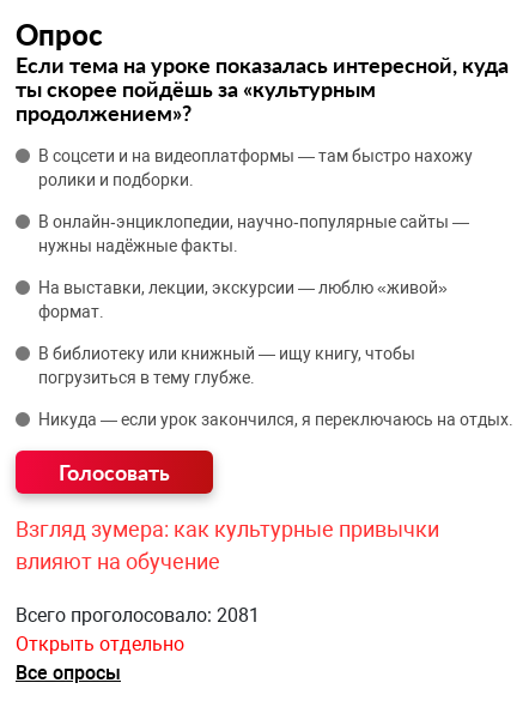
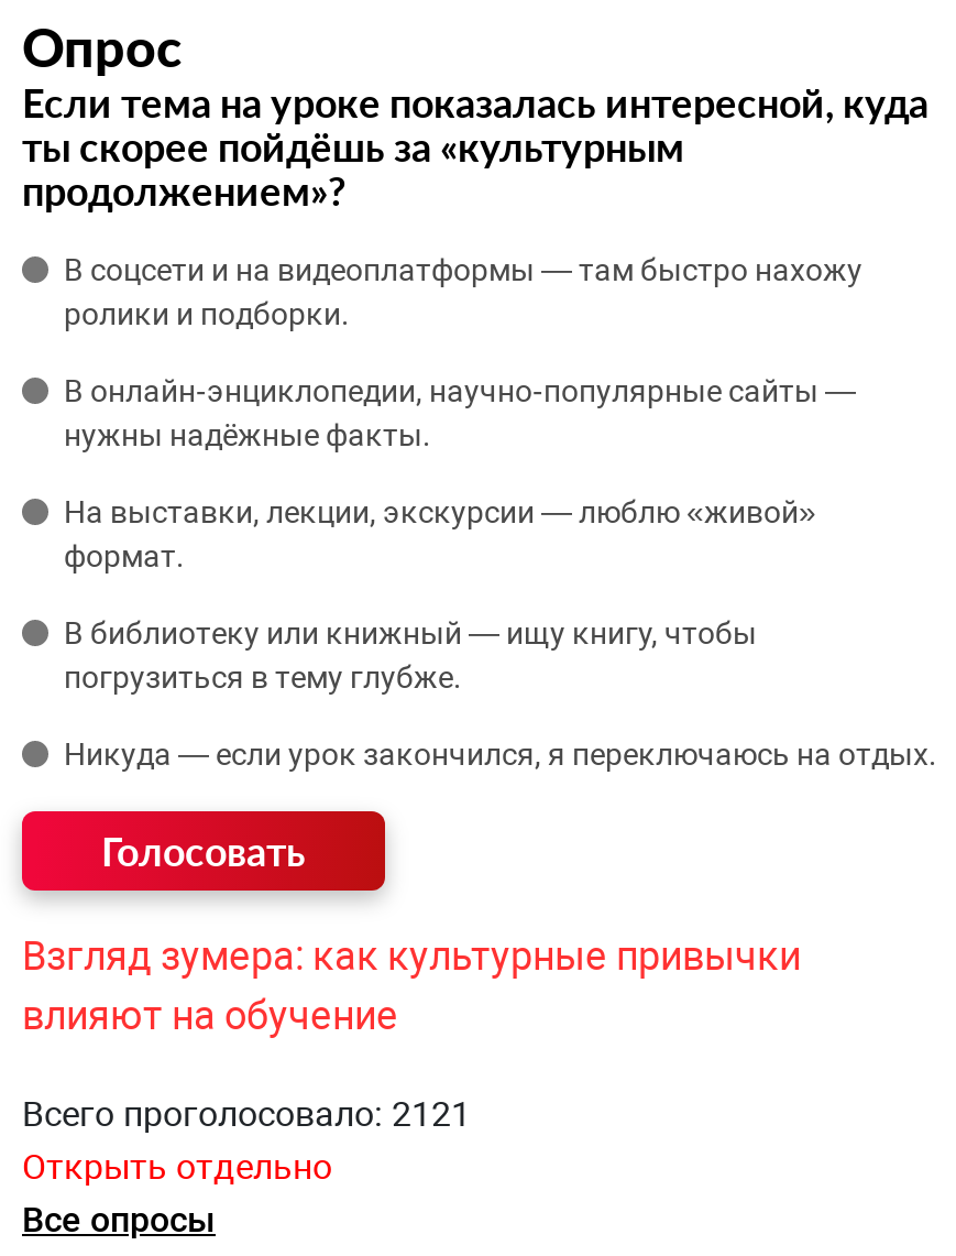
[16,603,260,626] Всего проголосовало: 2081 -> [22,1092,471,1134] Всего проголосовало: 2121

